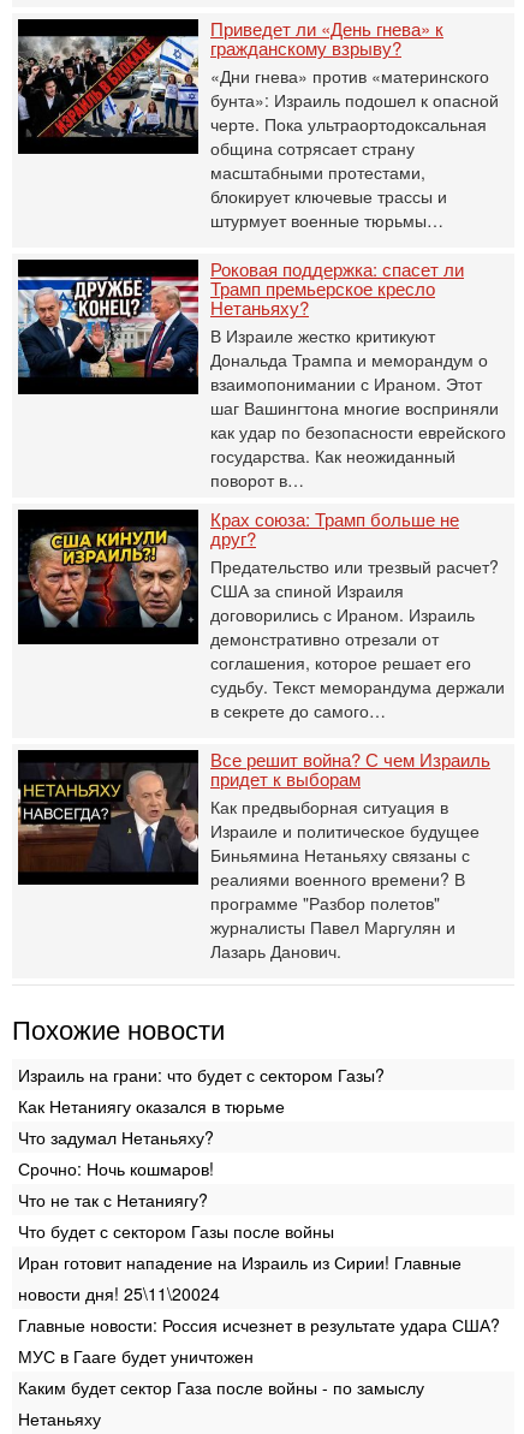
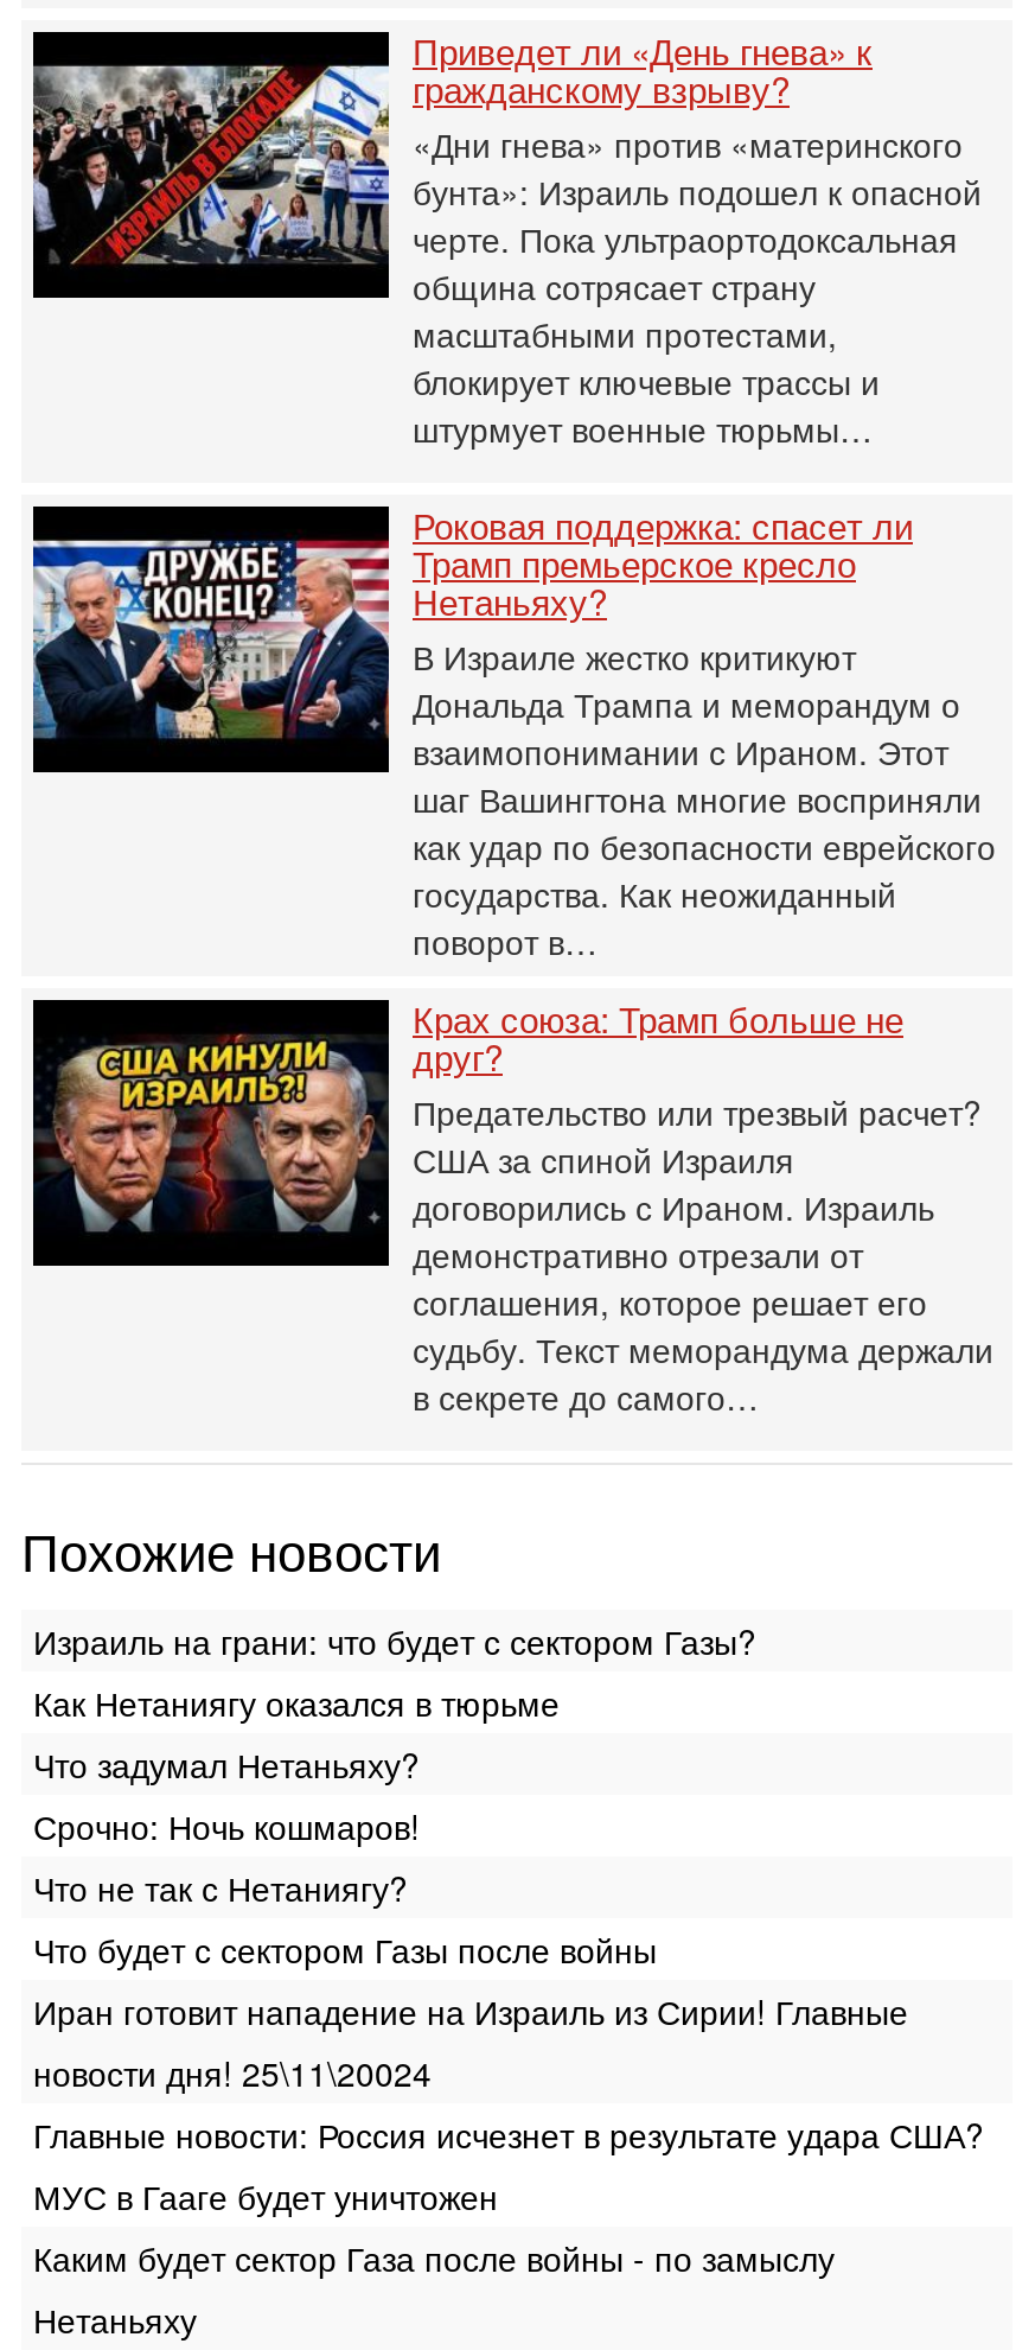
[17,746,490,963] [image] | Все решит война? С чем Израиль | придет к выборам | Как предвыборная ситуация в | Израиле и политическое будущее | Биньямина Нетаньяху связаны с | реалиями военного времени? В | программе "Разбор полетов" | журналисты Павел Маргулян и | Лазарь Данович. -> none

